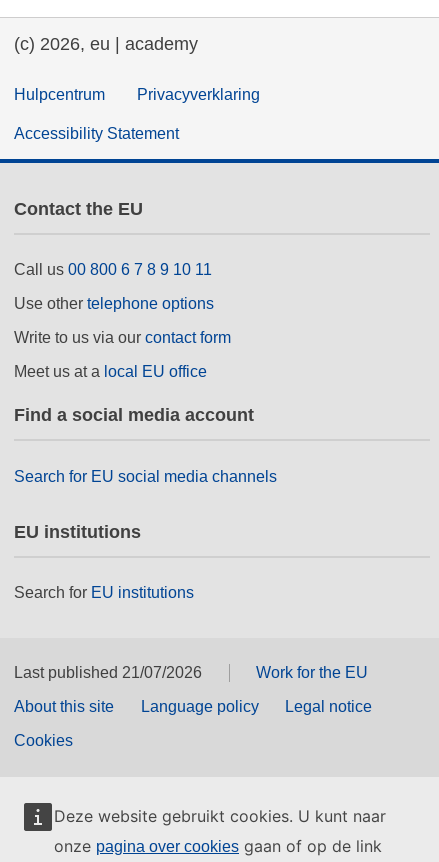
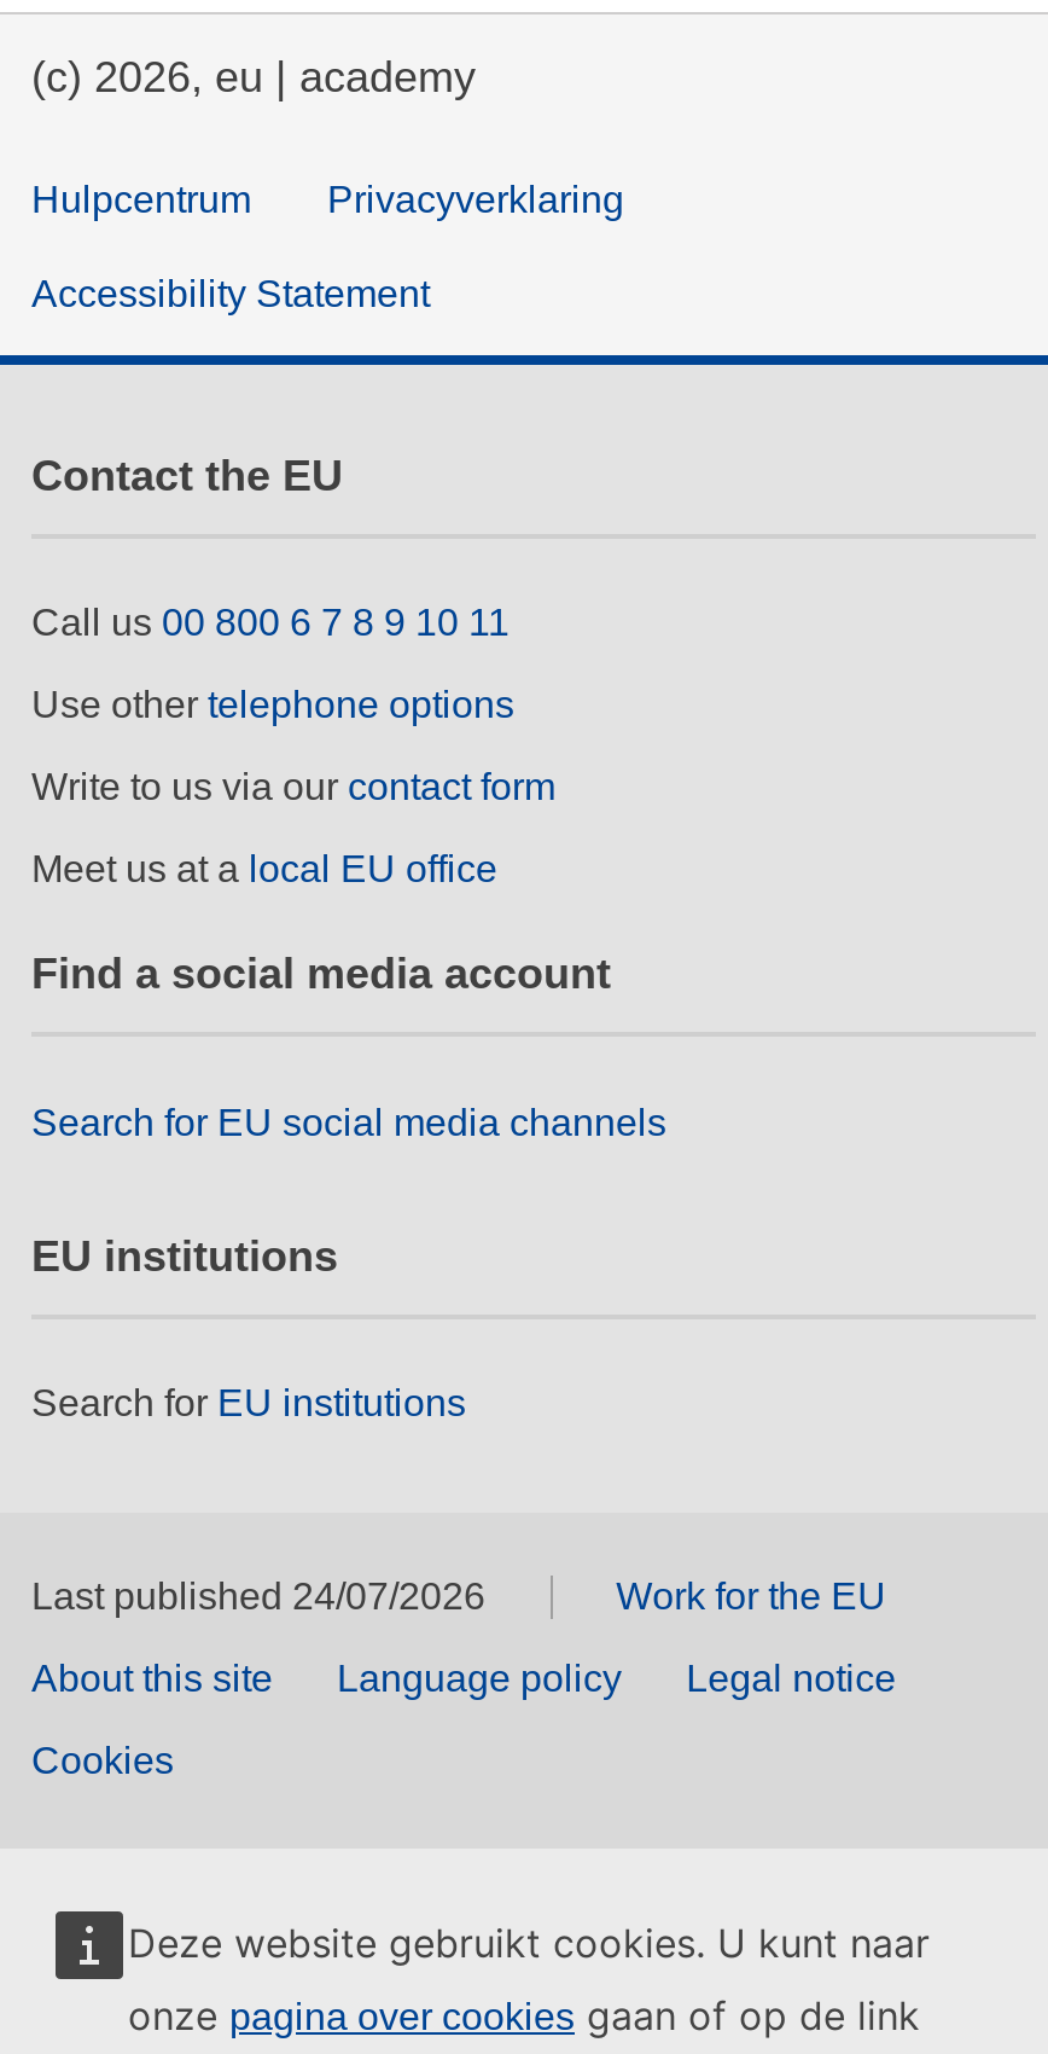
[14,664,202,681] Last published 21/07/2026 -> [31,1577,485,1618] Last published 24/07/2026

